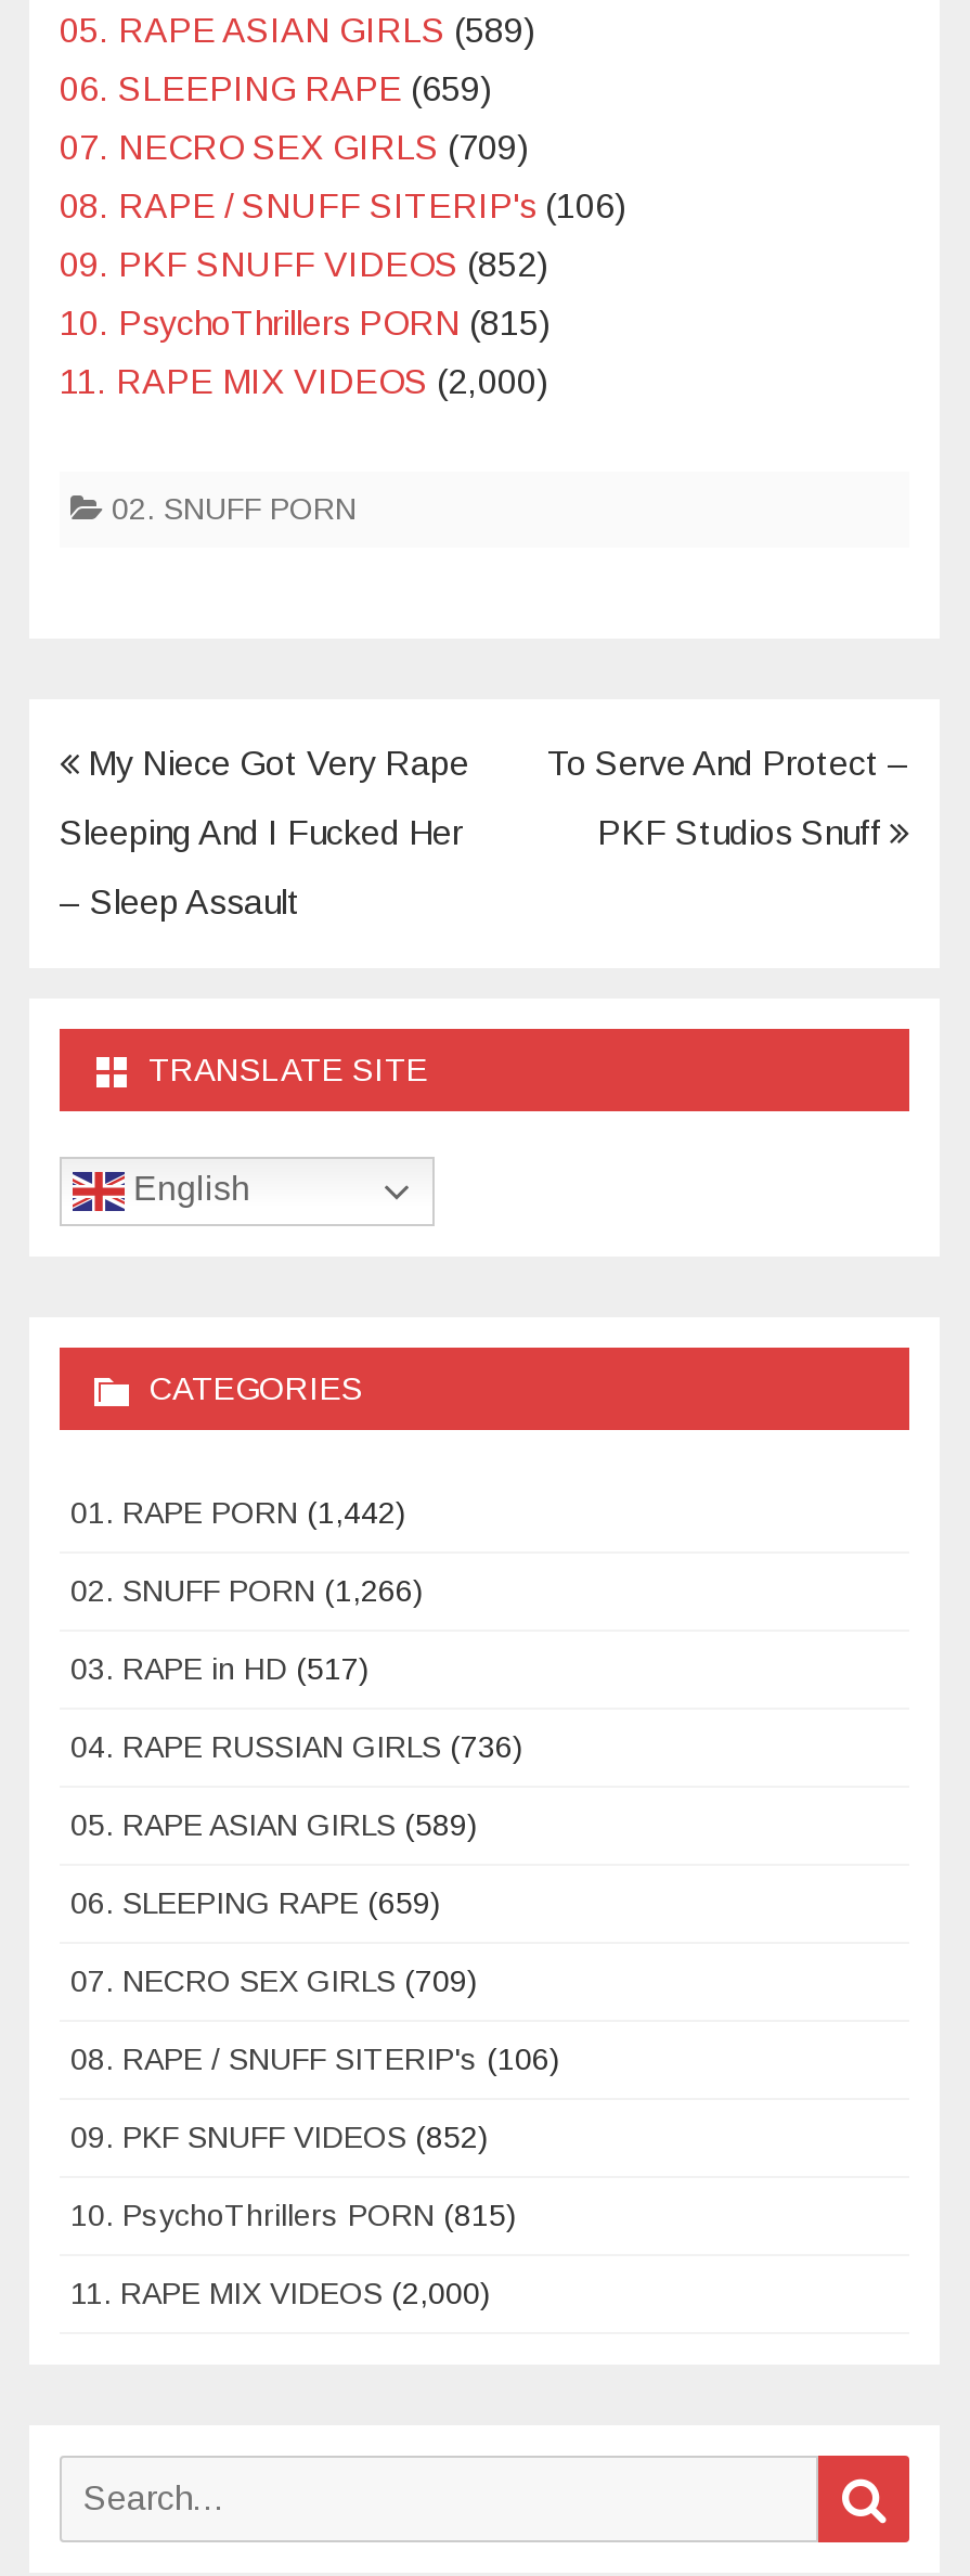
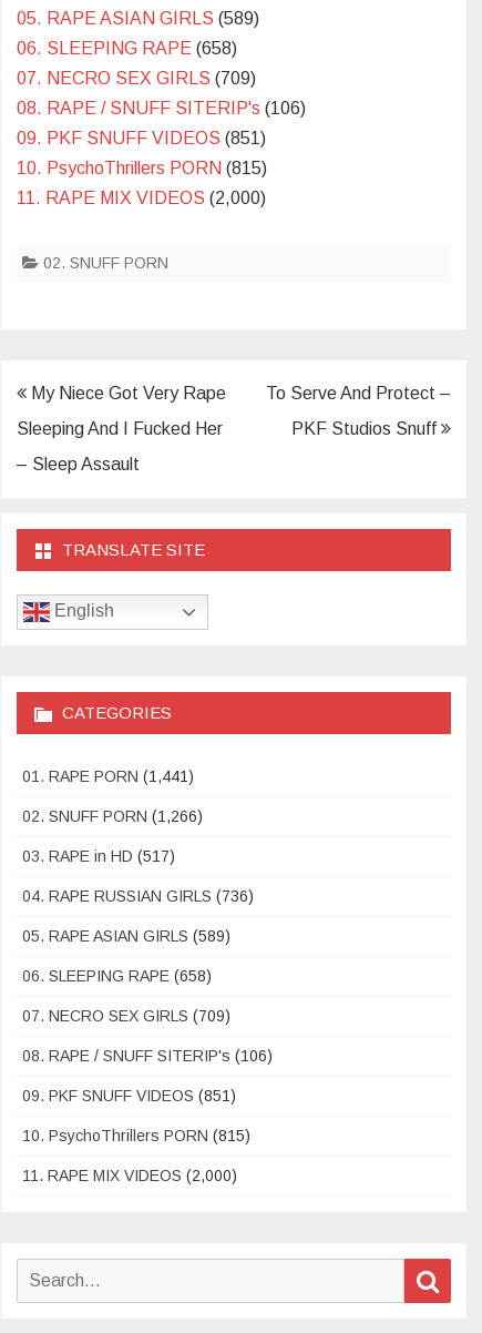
[60,71,491,108] 06. SLEEPING RAPE (659) -> [17,39,237,58] 06. SLEEPING RAPE (658)
[60,246,547,283] 09. PKF SNUFF VIDEOS (852) -> [17,129,266,148] 09. PKF SNUFF VIDEOS (851)
[70,1495,406,1530] 01. RAPE PORN (1,442) -> [22,768,194,785] 01. RAPE PORN (1,441)
[70,1886,441,1920] 06. SLEEPING RAPE (659) -> [22,967,212,985] 06. SLEEPING RAPE (658)
[70,2120,489,2154] 09. PKF SNUFF VIDEOS (852) -> [22,1087,236,1105] 09. PKF SNUFF VIDEOS (851)

